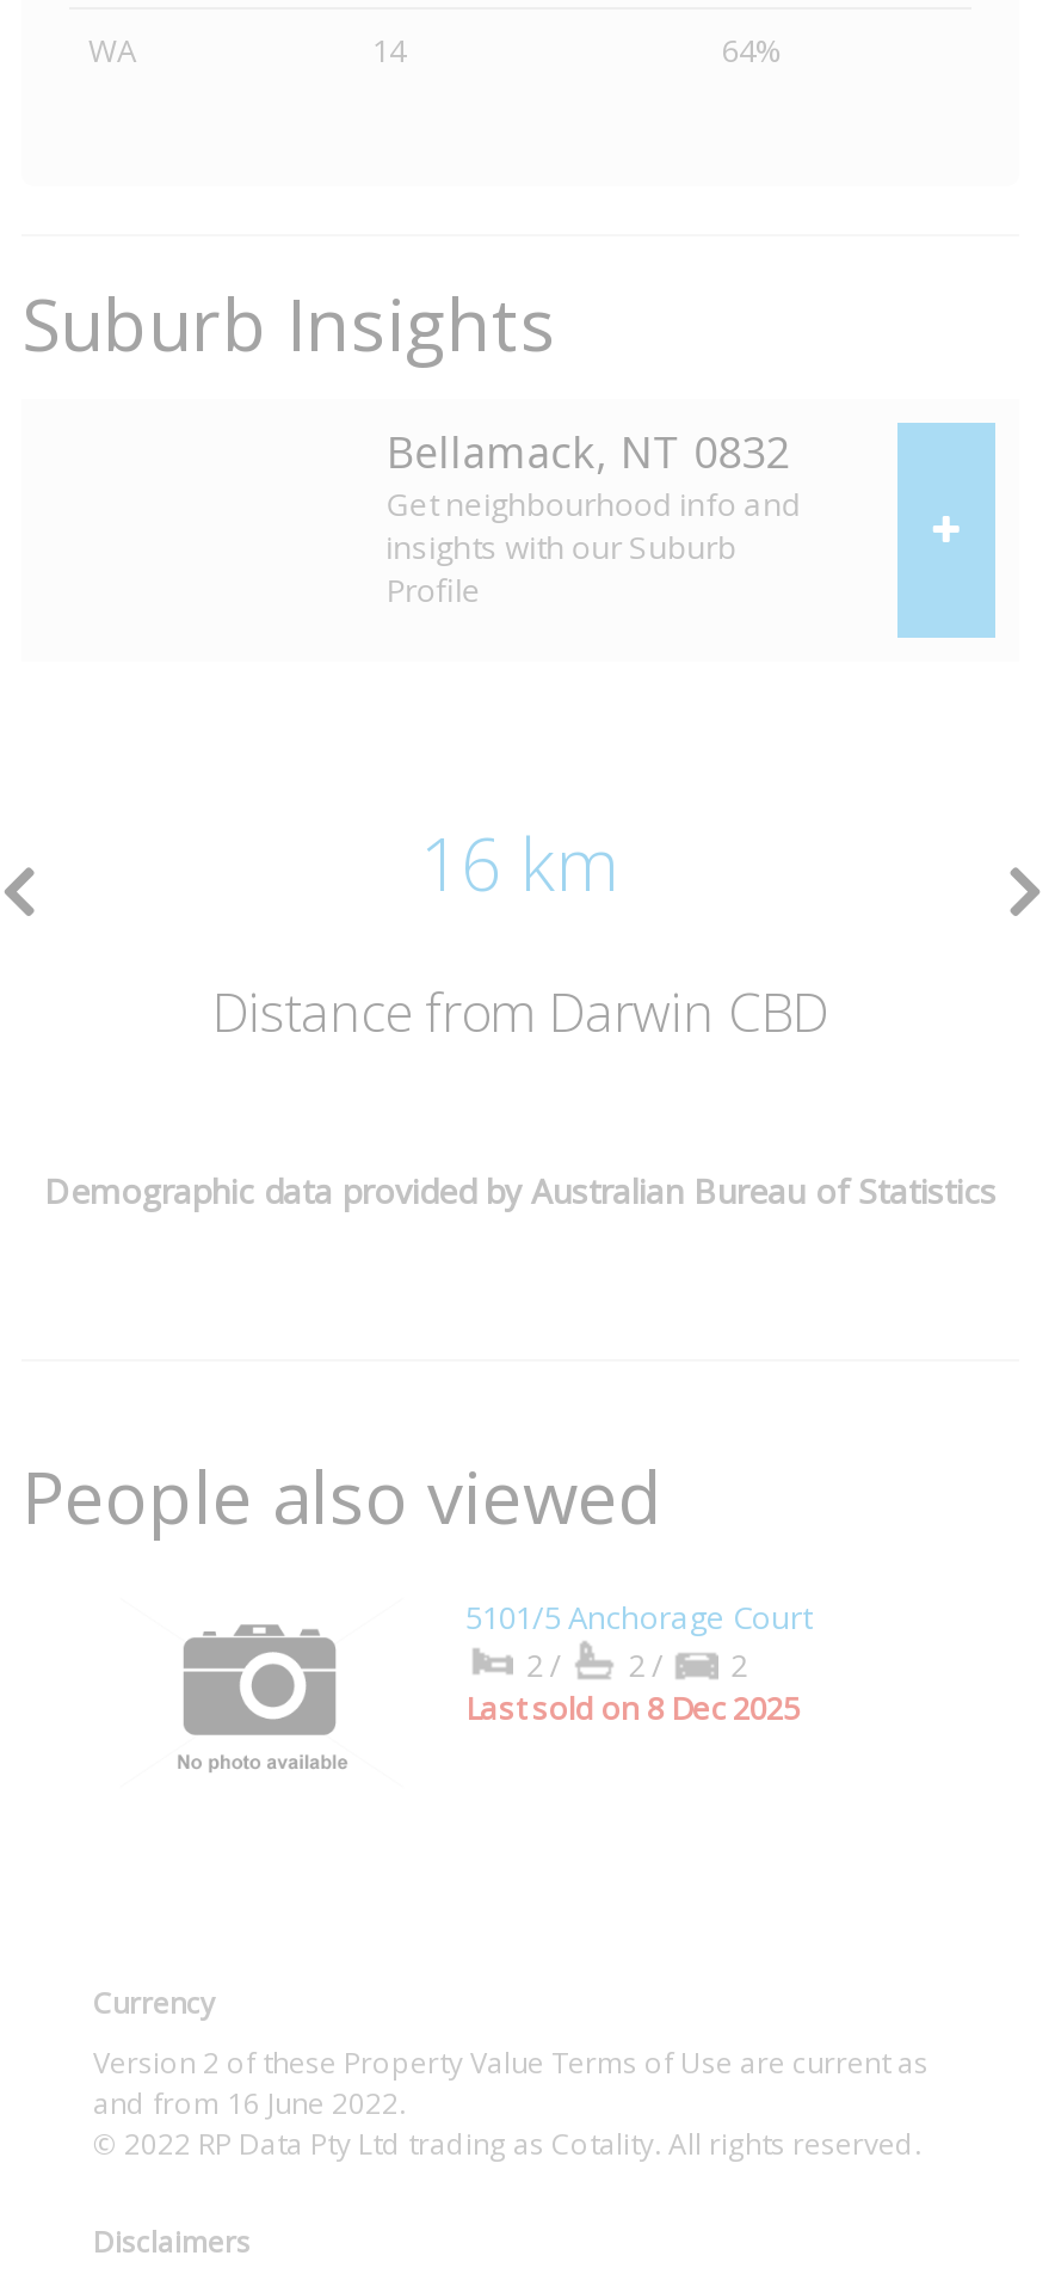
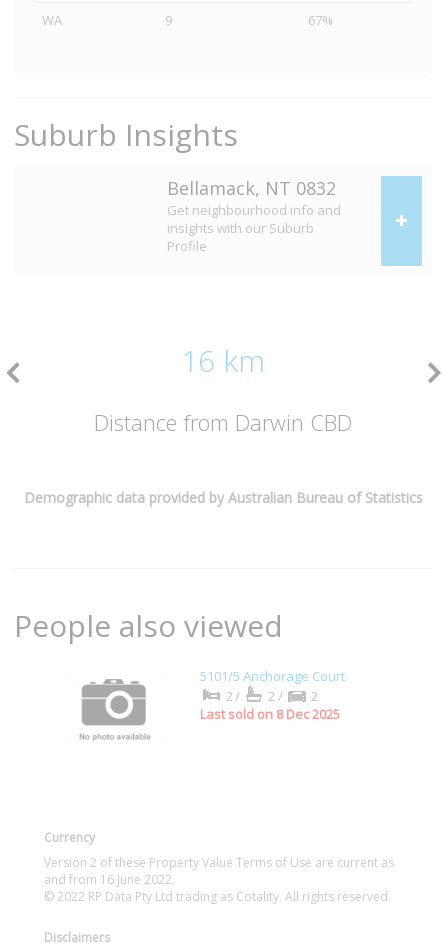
[372,29,406,72] 14 -> [164,11,171,29] 9
[722,29,782,72] 64% -> [307,11,332,29] 67%

